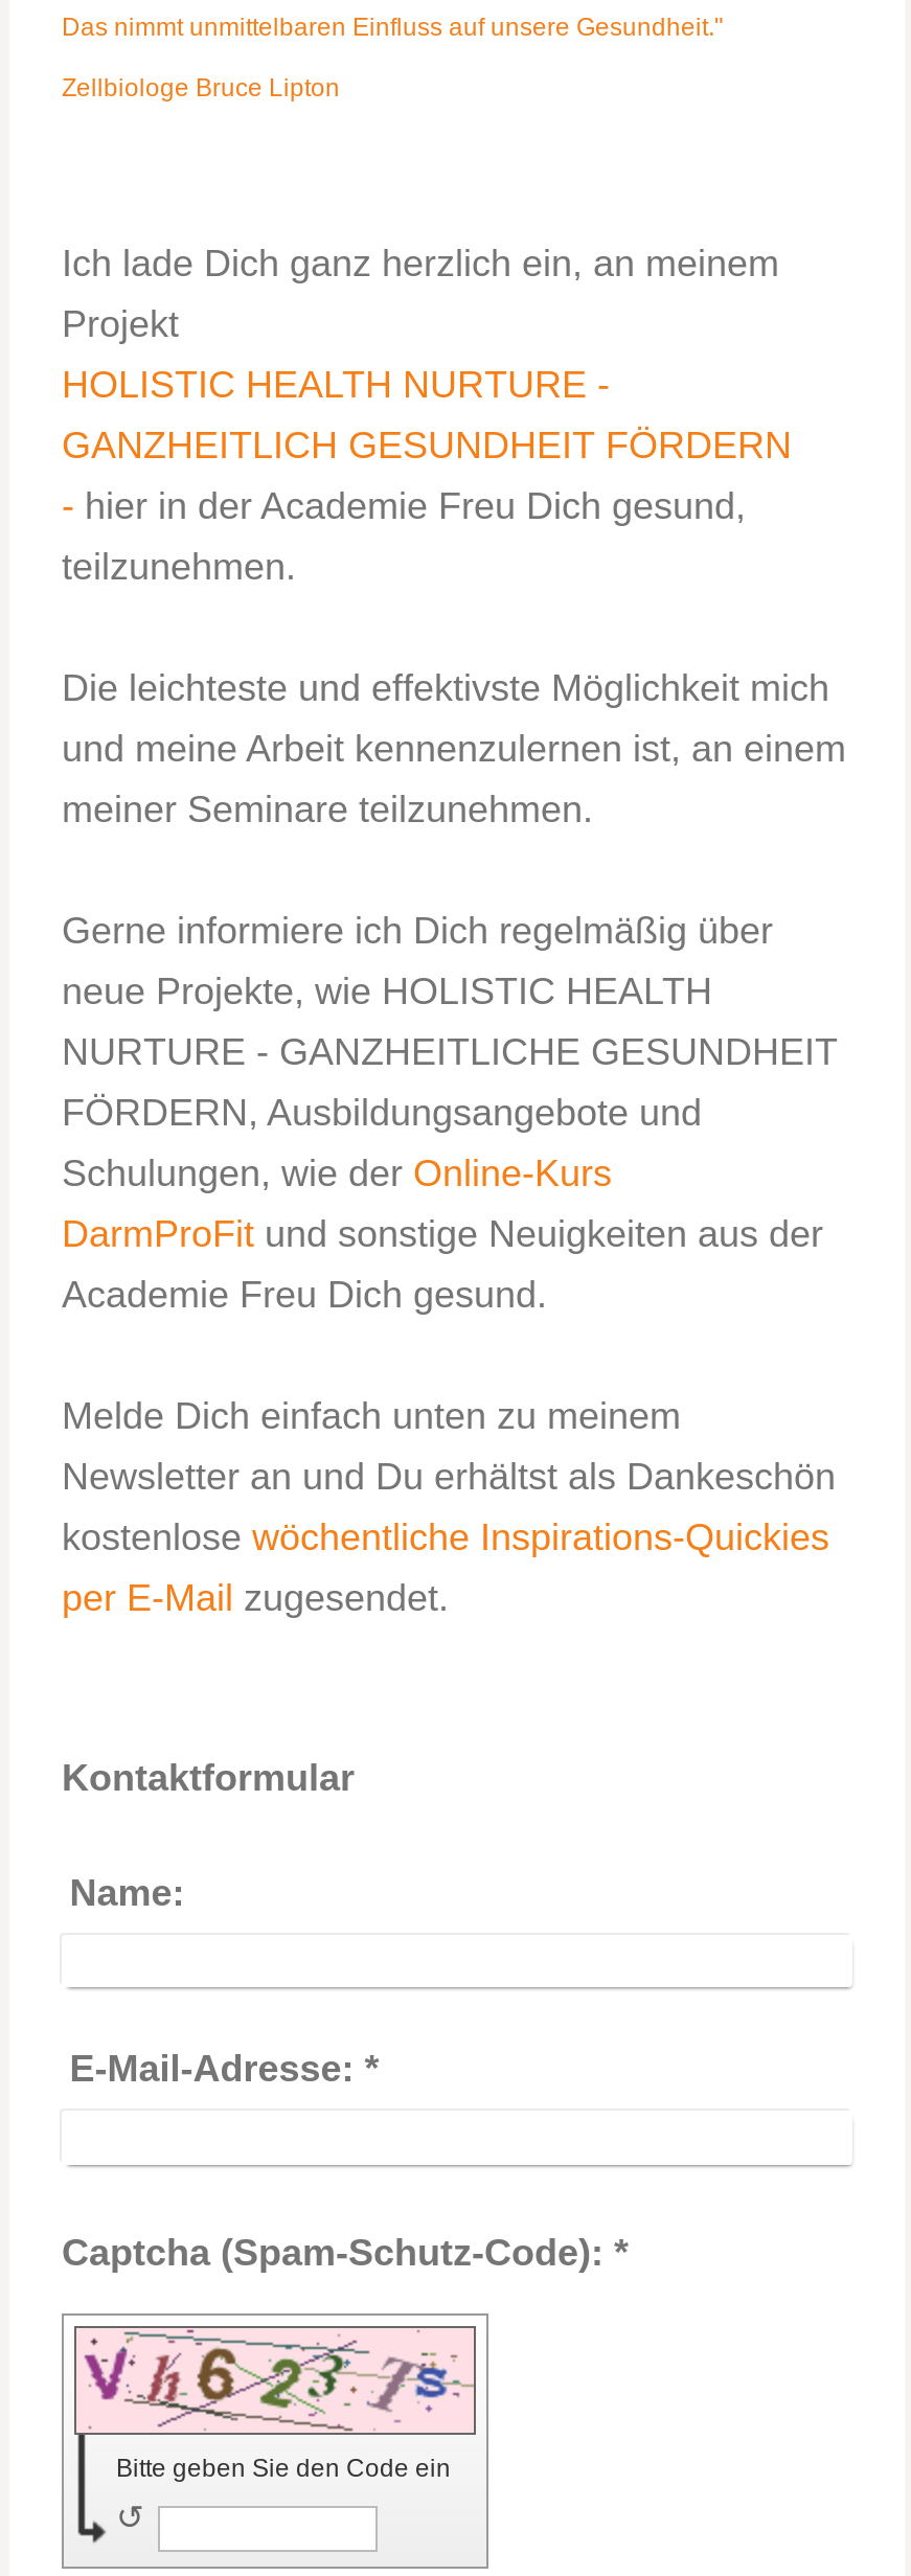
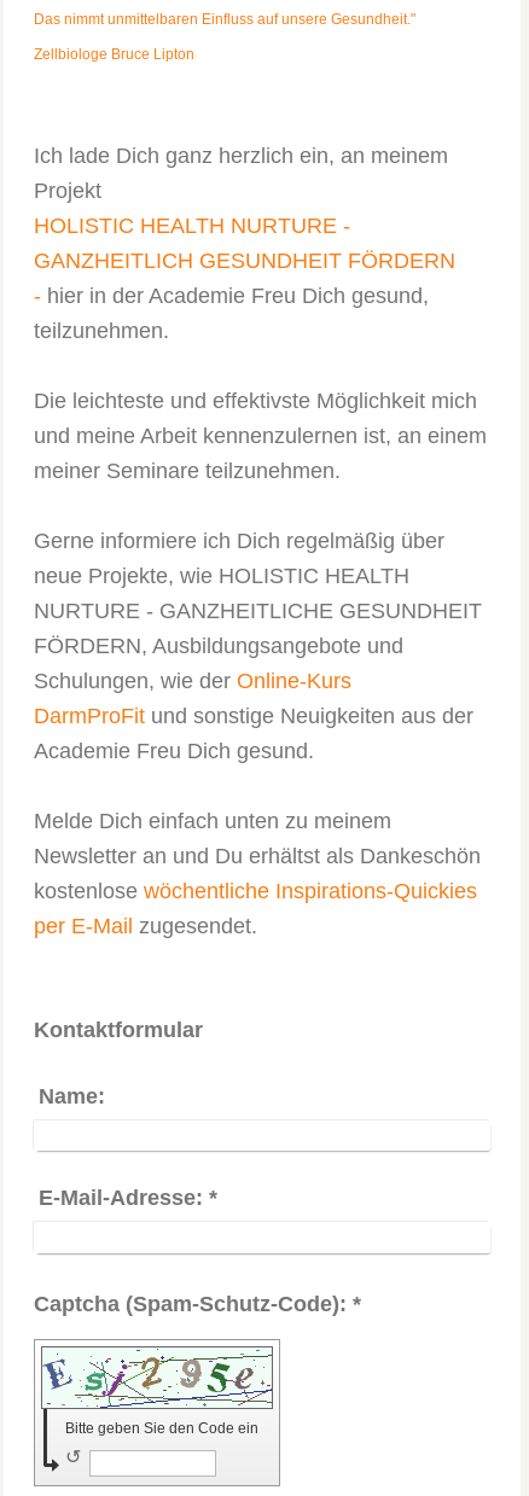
[76,2326,476,2435] [image] -> [41,1346,273,1409] [image]

